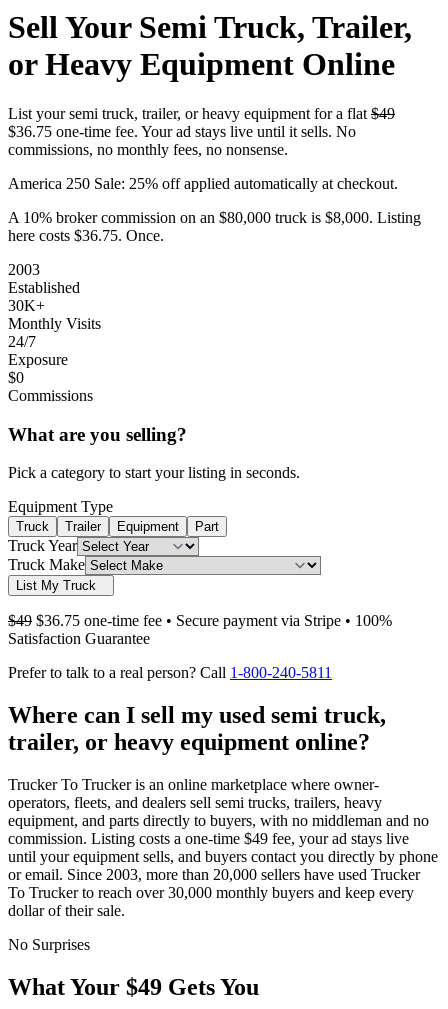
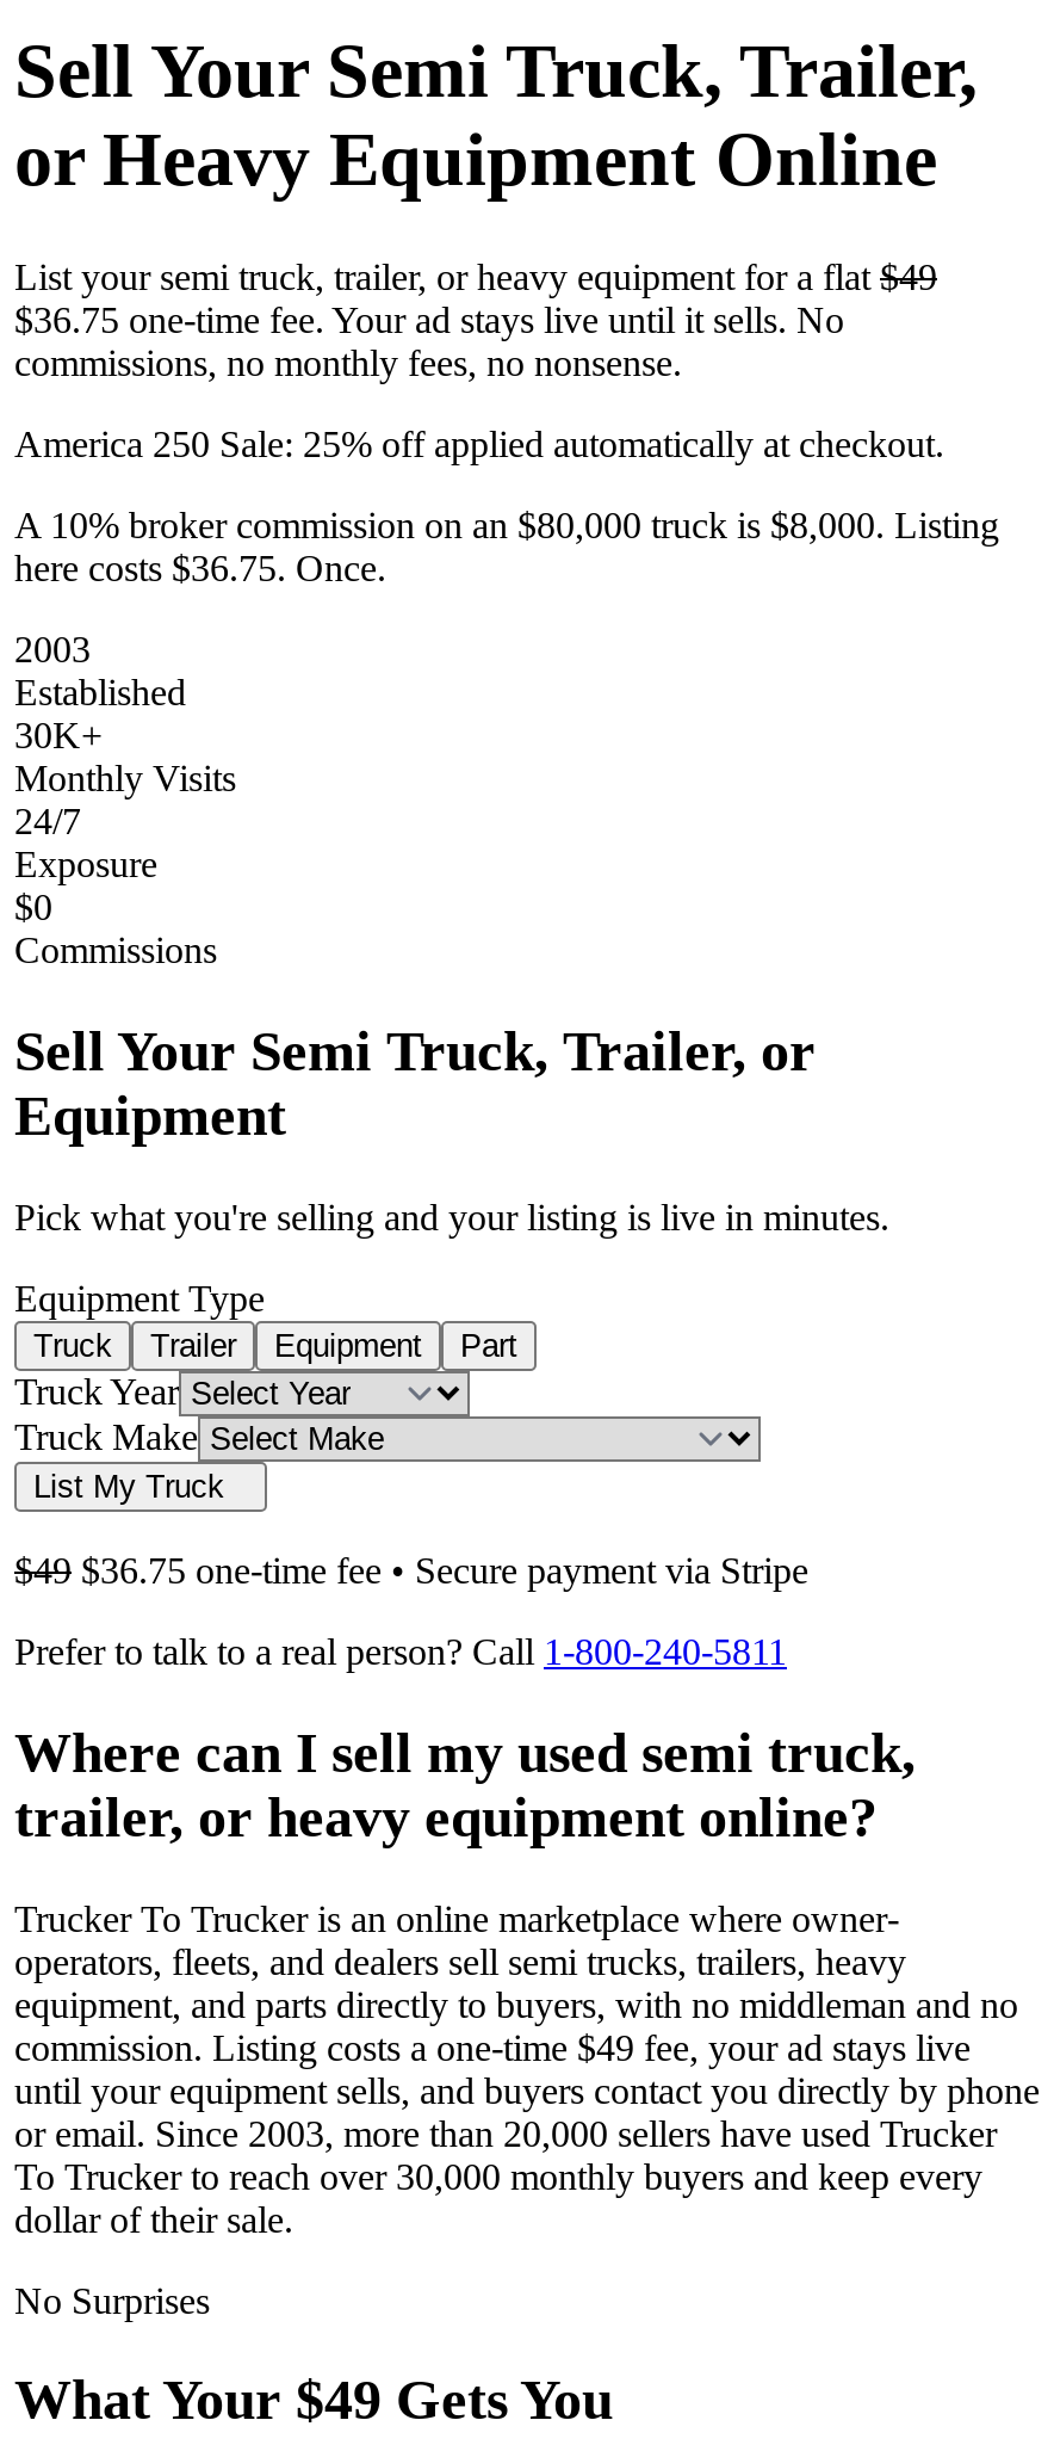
[8,424,187,445] What are you selling? -> [14,1020,816,1146] Sell Your Semi Truck, Trailer, or | Equipment
[8,464,300,481] Pick a category to start your listing in seconds. -> [14,1196,889,1237] Pick what you're selling and your listing is live in minutes.
moved [8,498,219,593] -> [14,1277,517,1504]: Equipment Type | Truck | Trailer | Equipment | Part | Truck Year | Truck Make | List My Truck
[8,612,392,647] $49 $36.75 one-time fee • Secure payment via Stripe • 100% | Satisfaction Guarantee -> [14,1549,808,1590] $49 $36.75 one-time fee • Secure payment via Stripe

